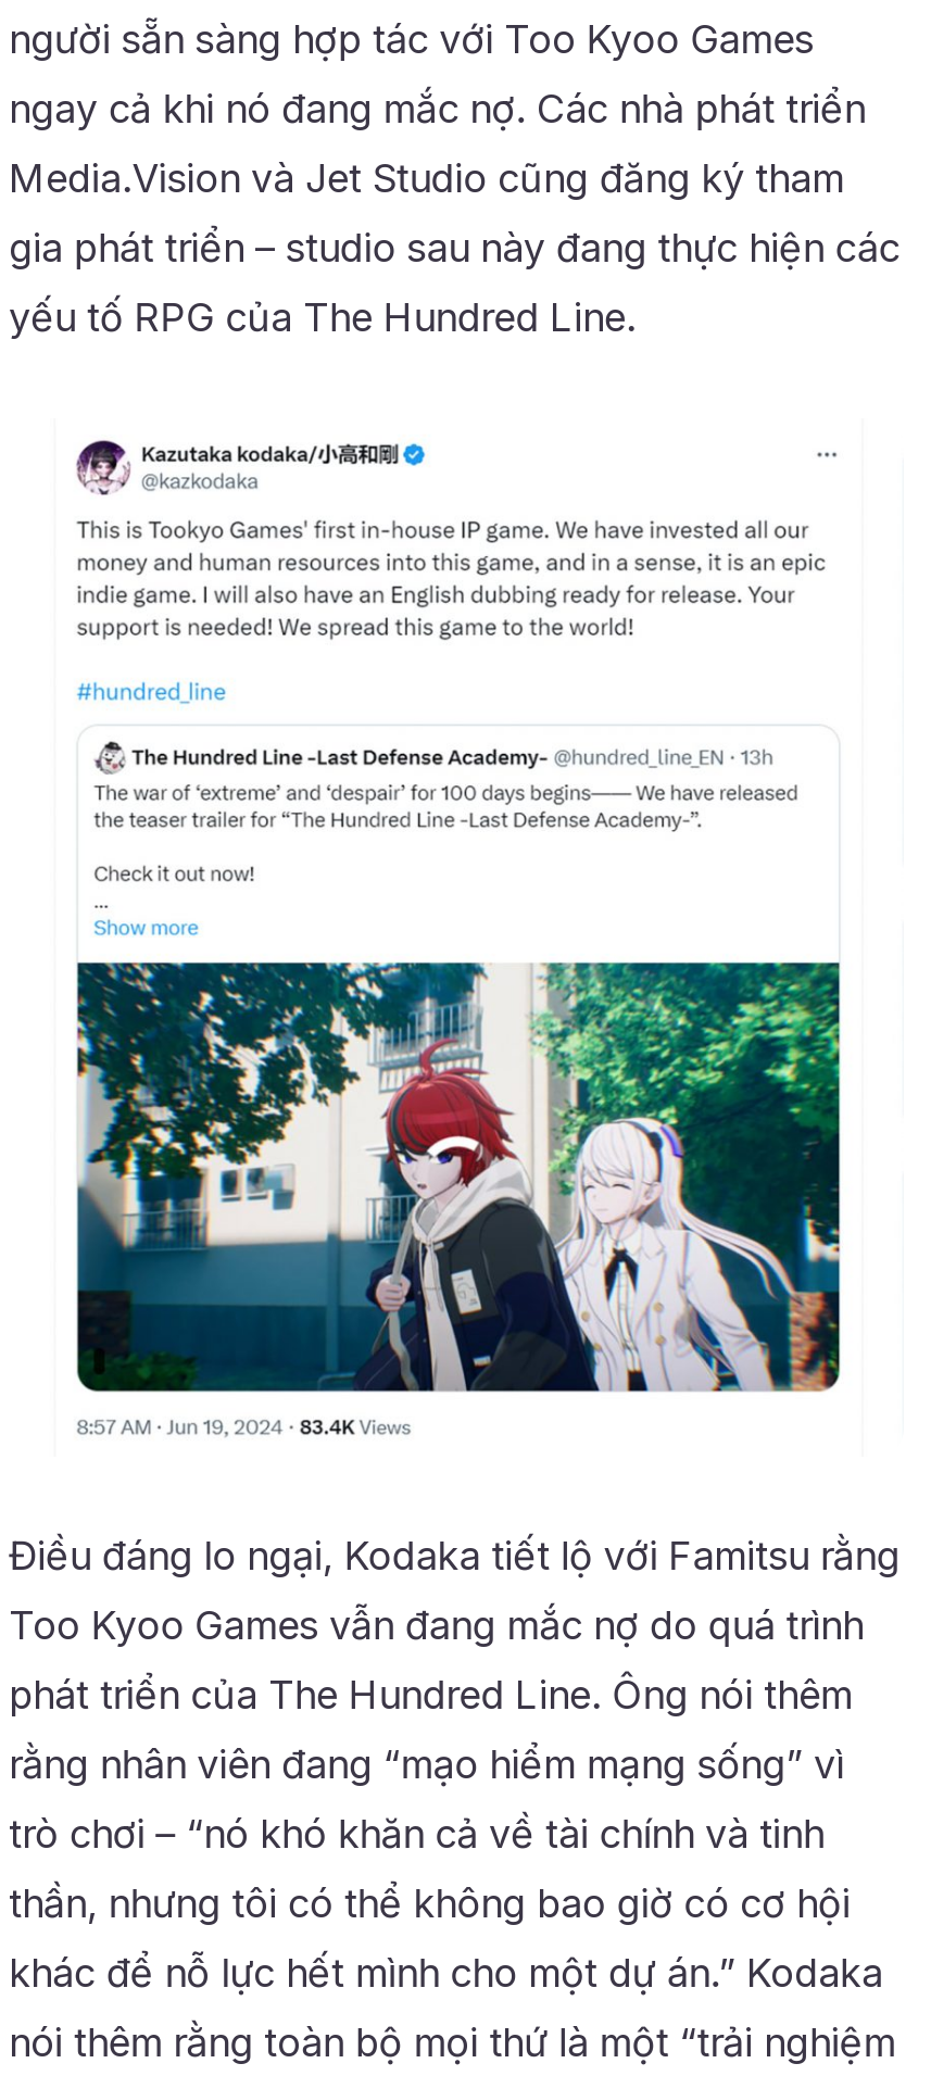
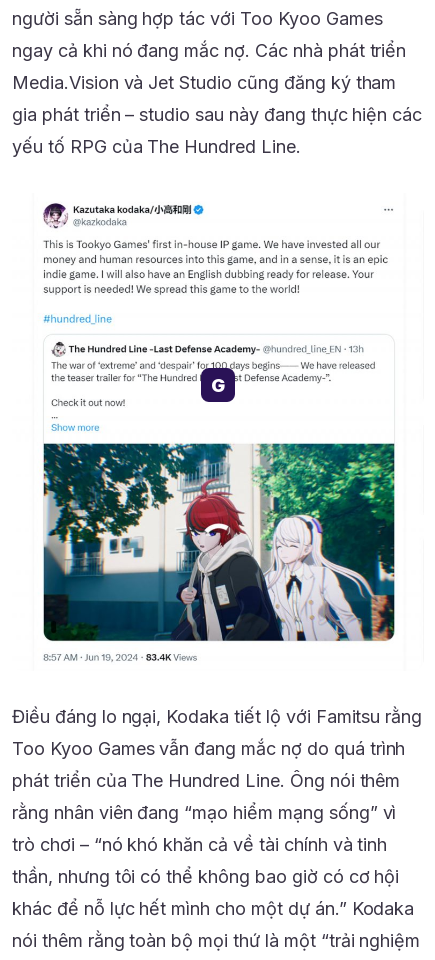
none -> [211,374,225,395] G

